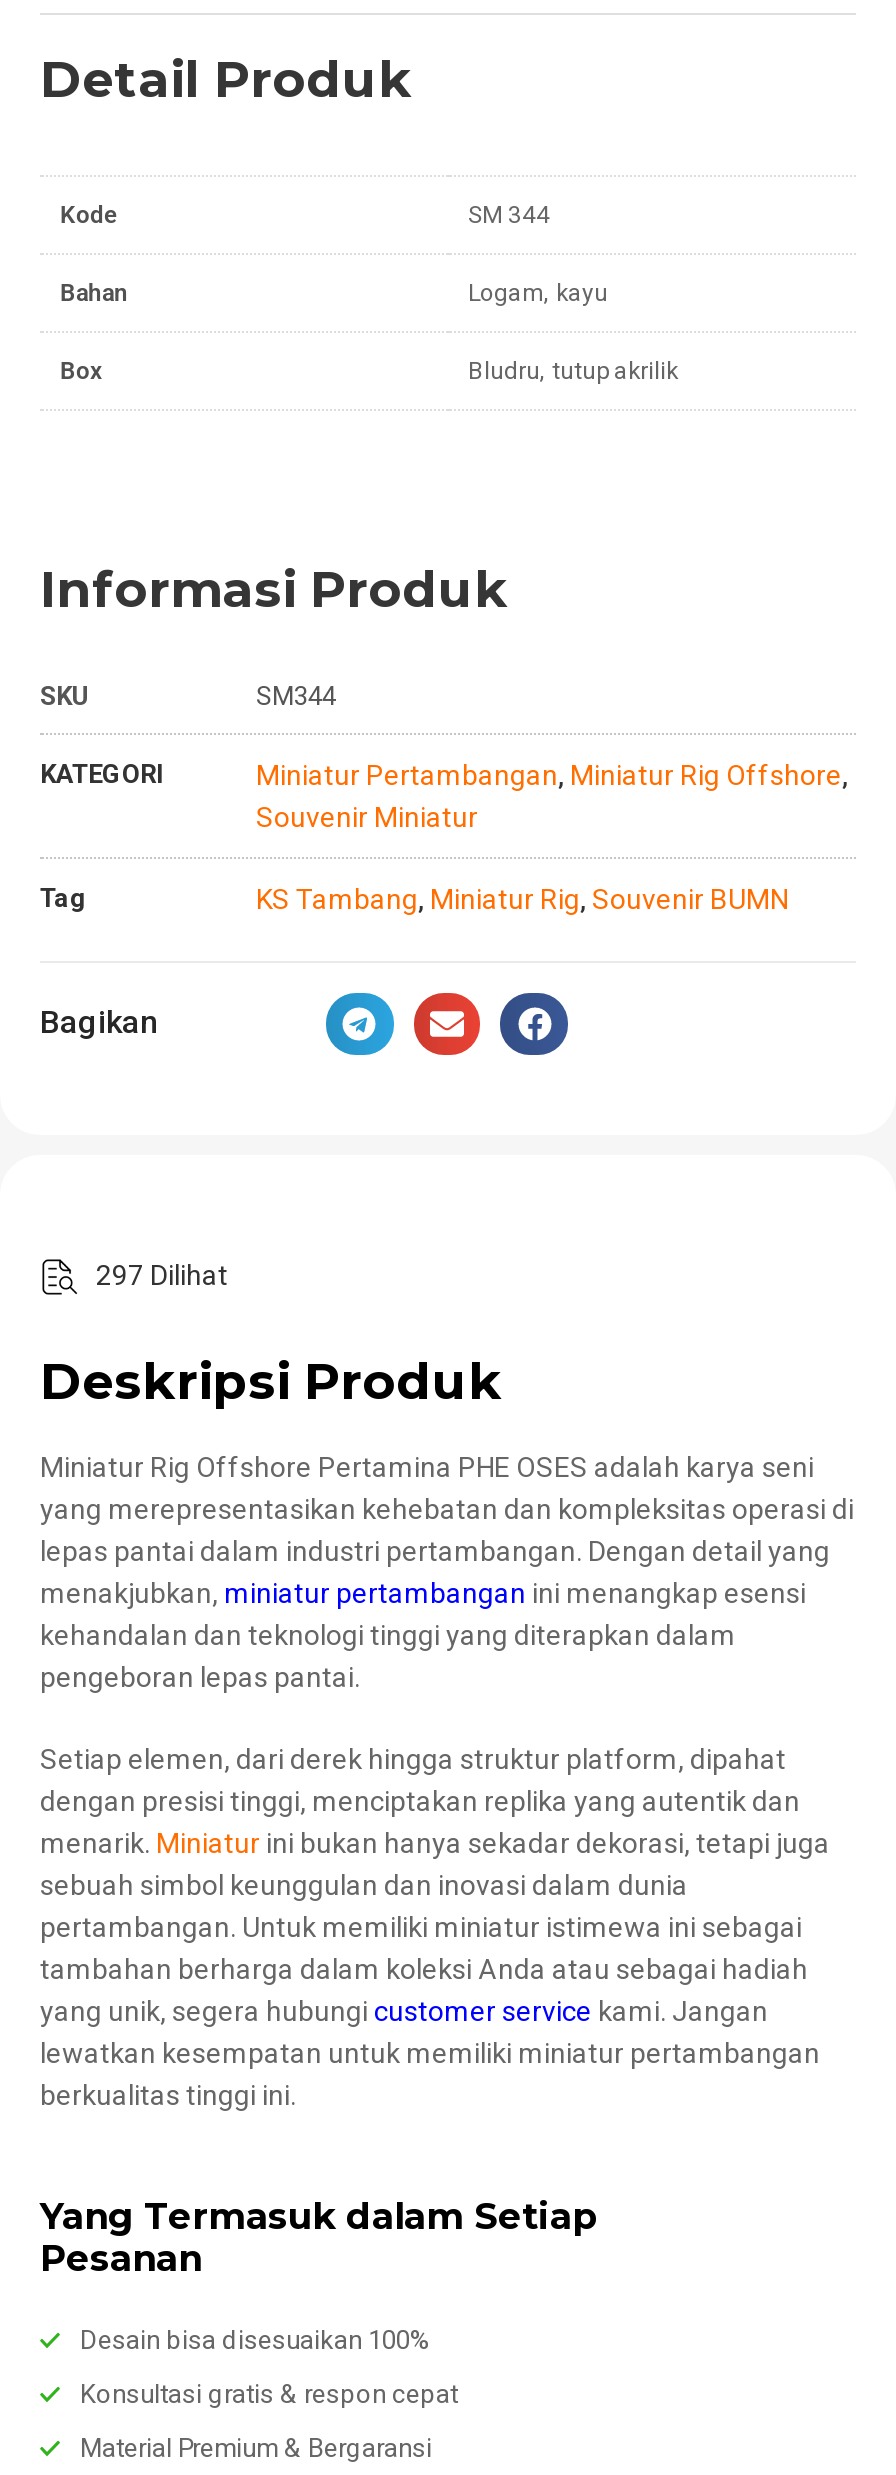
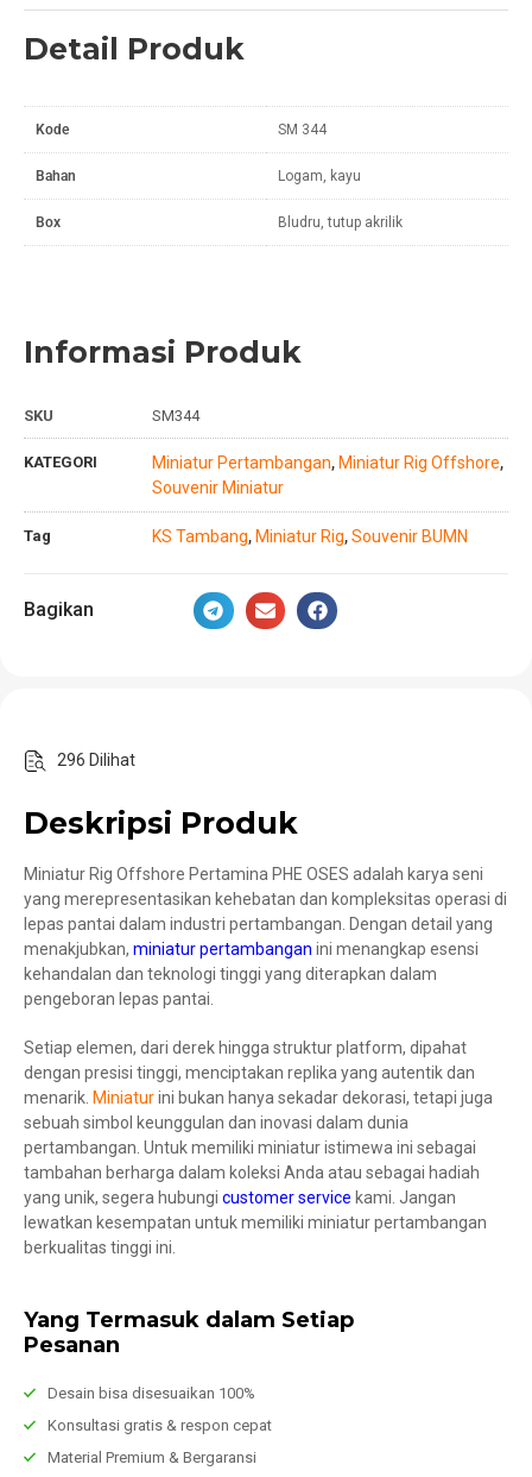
[96,1259,228,1291] 297 Dilihat -> [57,751,135,770] 296 Dilihat

